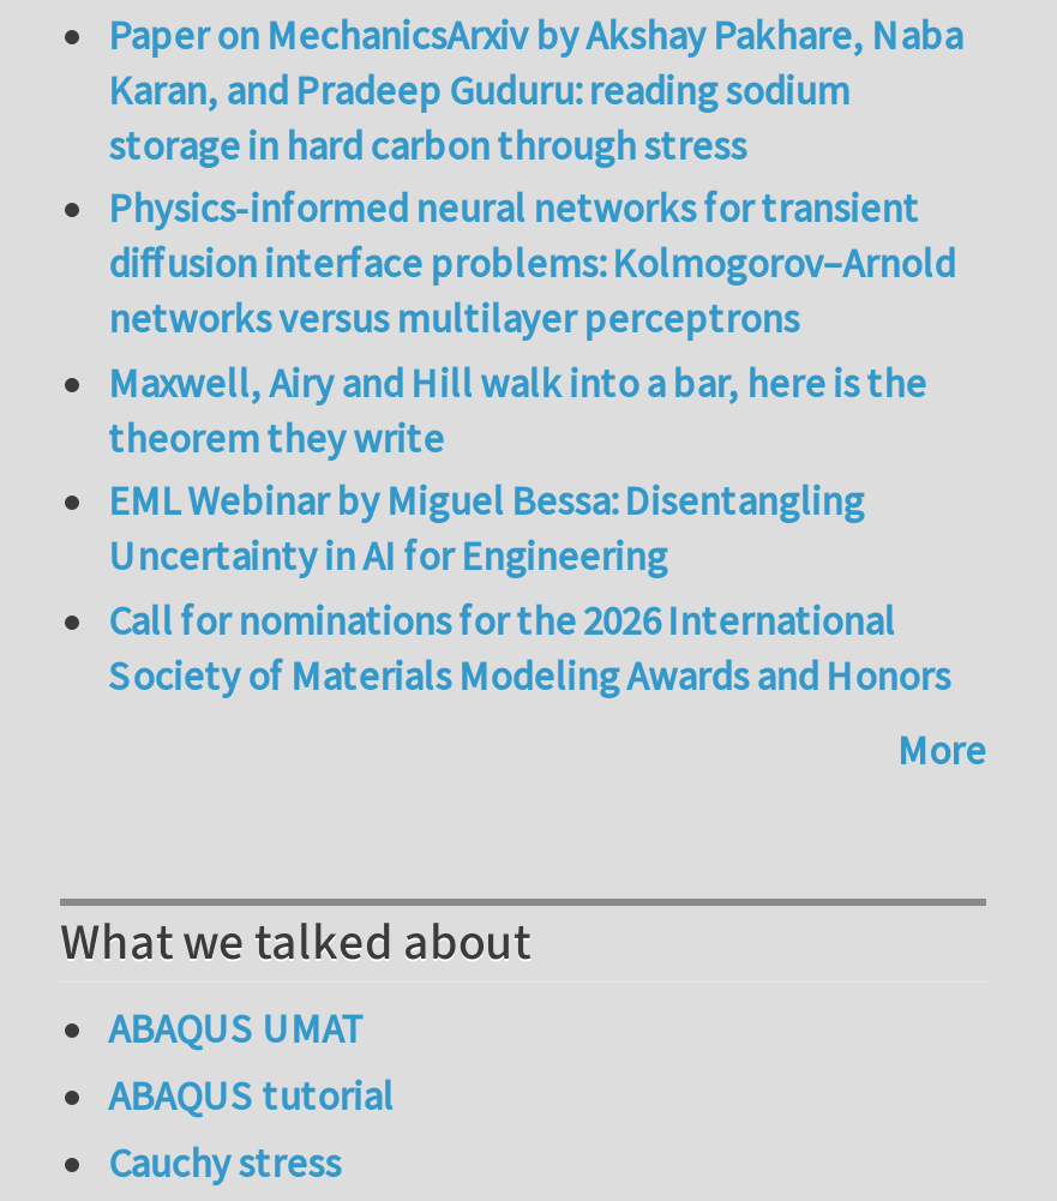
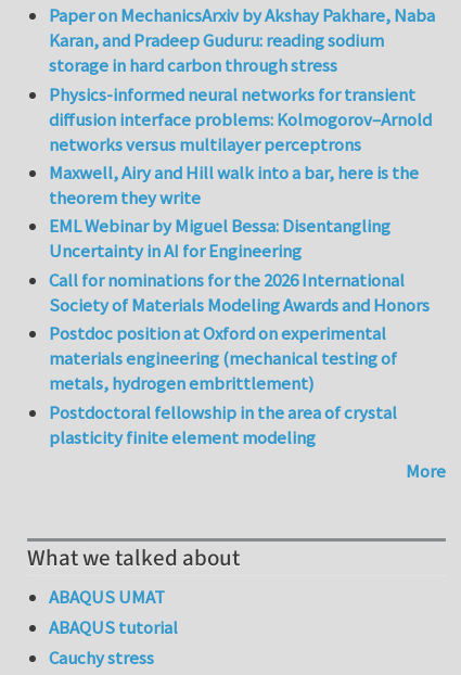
none -> [49,321,397,449] Postdoc position at Oxford on experimental | materials engineering (mechanical testing of | metals, hydrogen embrittlement) | Postdoctoral fellowship in the area of crystal | plasticity finite element modeling

